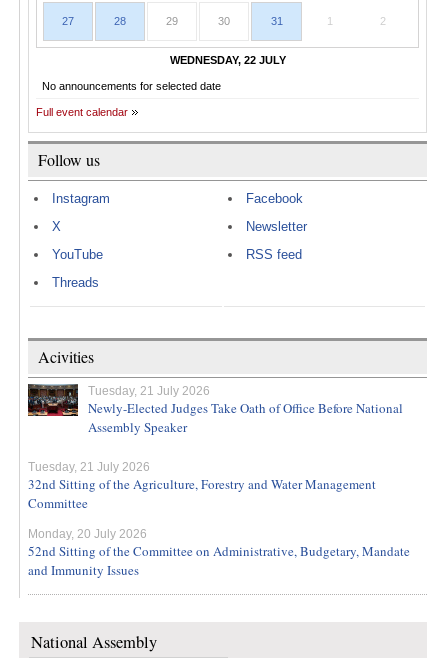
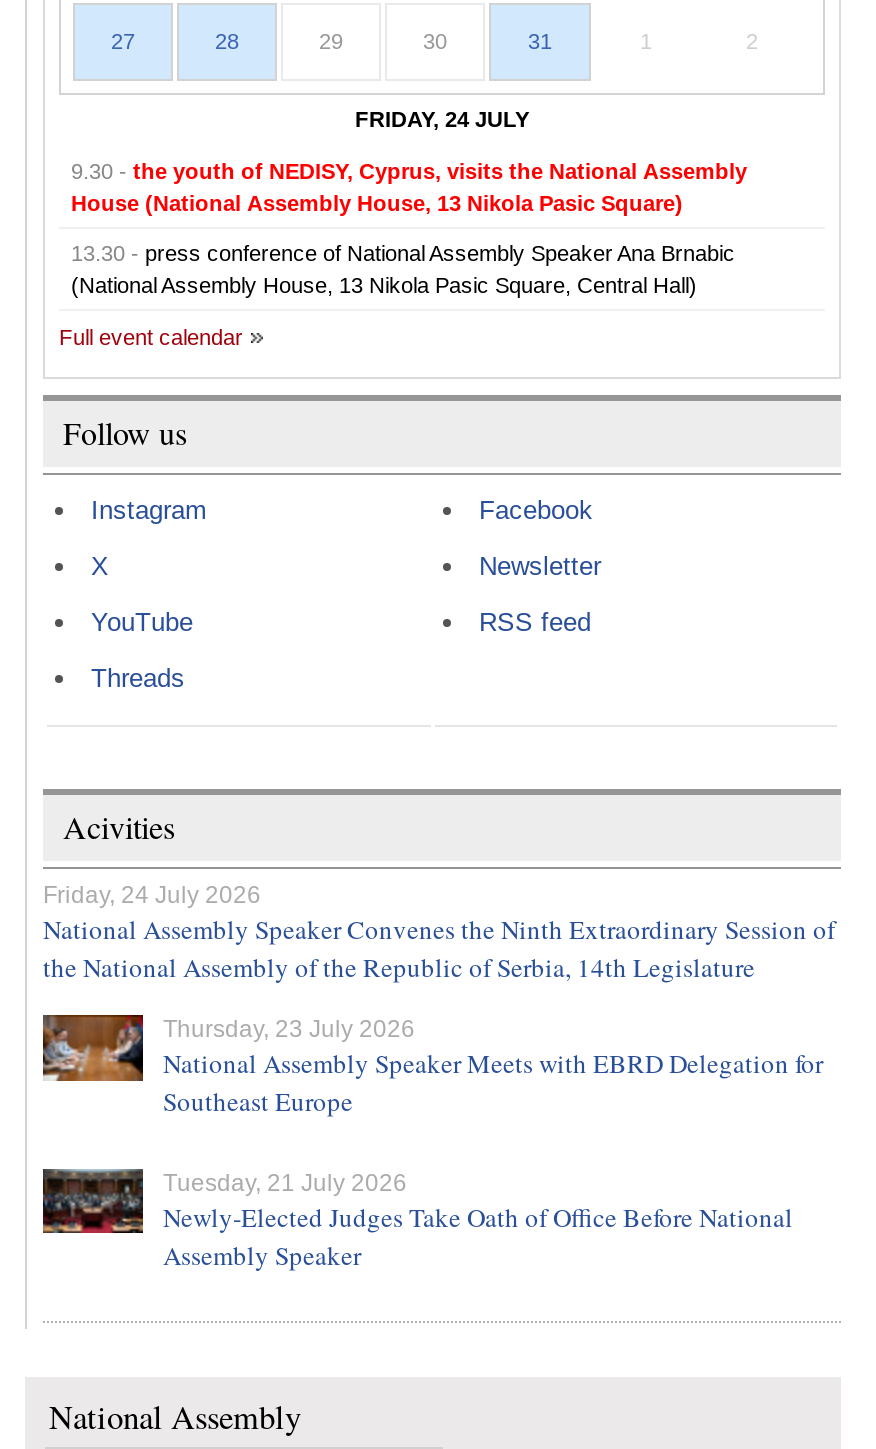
[42,54,285,92] WEDNESDAY, 22 JULY | No announcements for selected date -> [71,107,747,297] FRIDAY, 24 JULY | 9.30 - the youth of NEDISY, Cyprus, visits the National Assembly | House (National Assembly House, 13 Nikola Pasic Square) | 13.30 - press conference of National Assembly Speaker Ana Brnabic | (National Assembly House, 13 Nikola Pasic Square, Central Hall)
none -> [43,881,835,1119] Friday, 24 July 2026 | National Assembly Speaker Convenes the Ninth Extraordinary Session of | the National Assembly of the Republic of Serbia, 14th Legislature | Thursday, 23 July 2026 | National Assembly Speaker Meets with EBRD Delegation for | Southeast Europe
moved [27,383,403,436] -> [41,1167,793,1273]: [image] | Tuesday, 21 July 2026 | Newly-Elected Judges Take Oath of Office Before National | Assembly Speaker
[28,460,410,579] Tuesday, 21 July 2026 | 32nd Sitting of the Agriculture, Forestry and Water Management | Committee | Monday, 20 July 2026 | 52nd Sitting of the Committee on Administrative, Budgetary, Mandate | and Immunity Issues -> none

